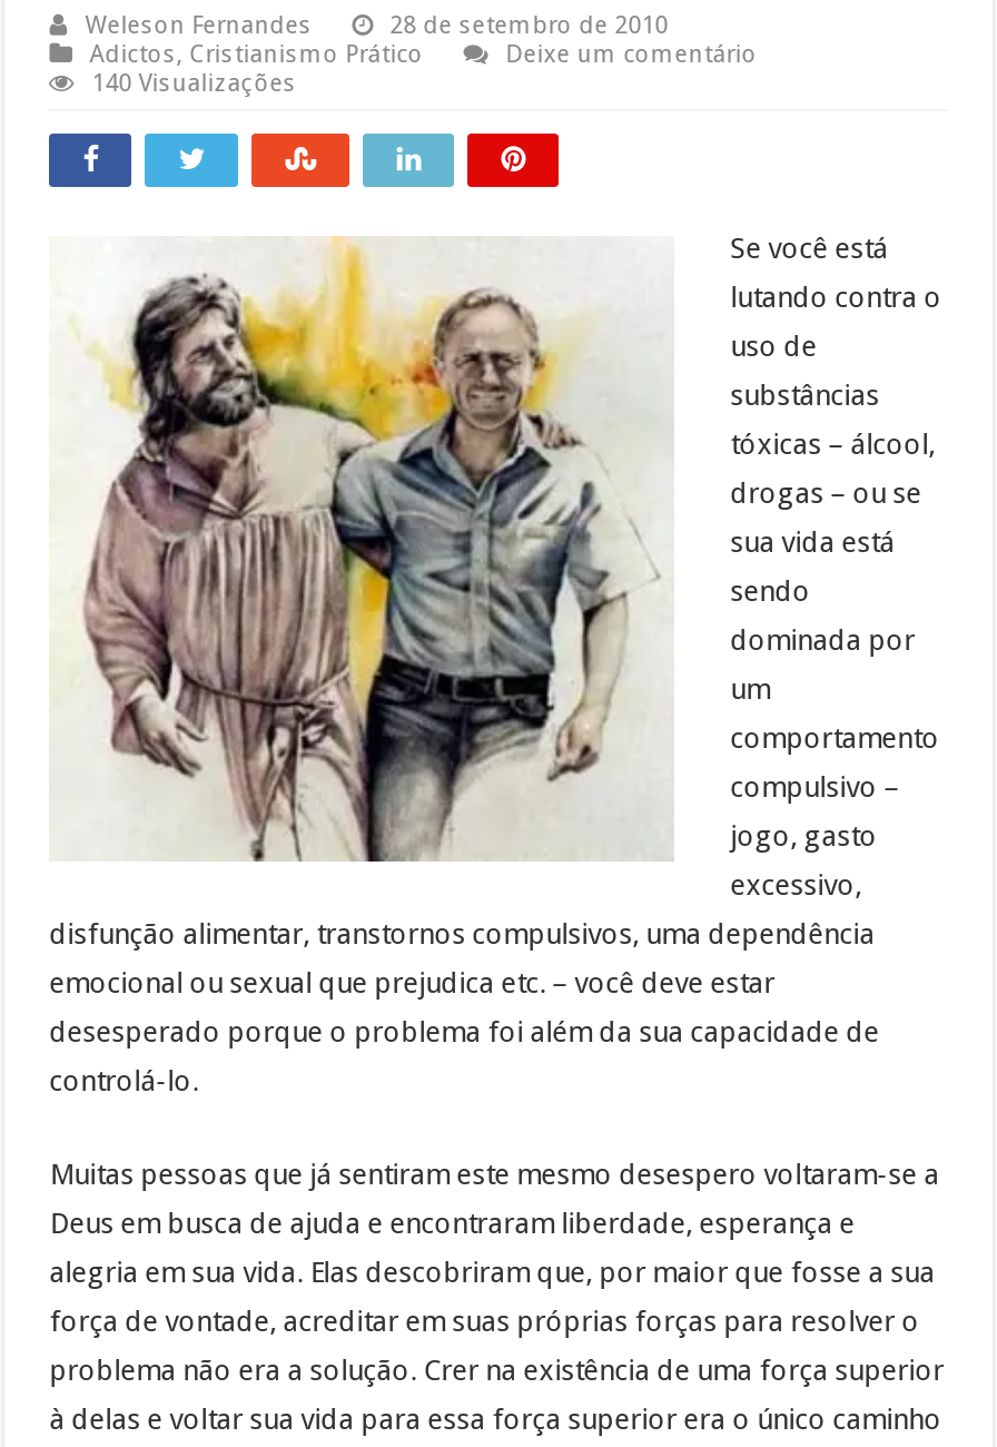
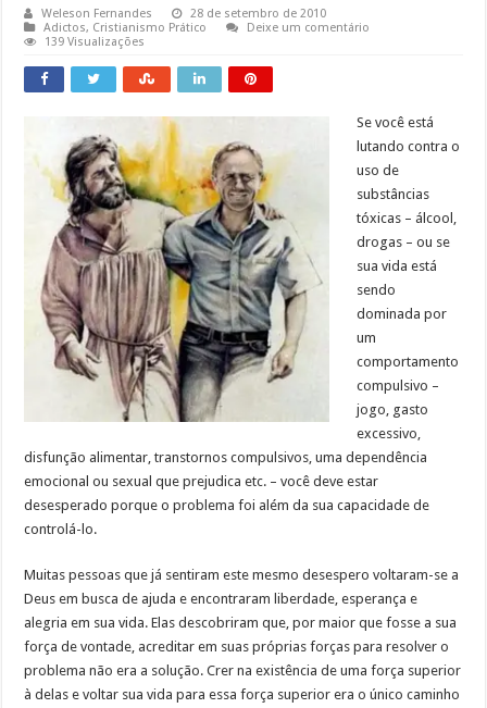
[92,69,296,98] 140 Visualizações -> [45,35,145,49] 139 Visualizações

